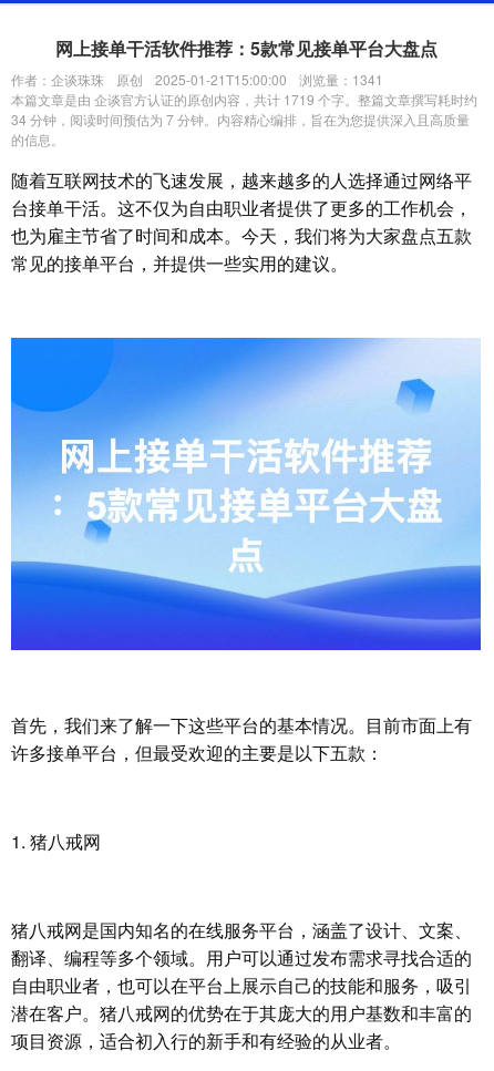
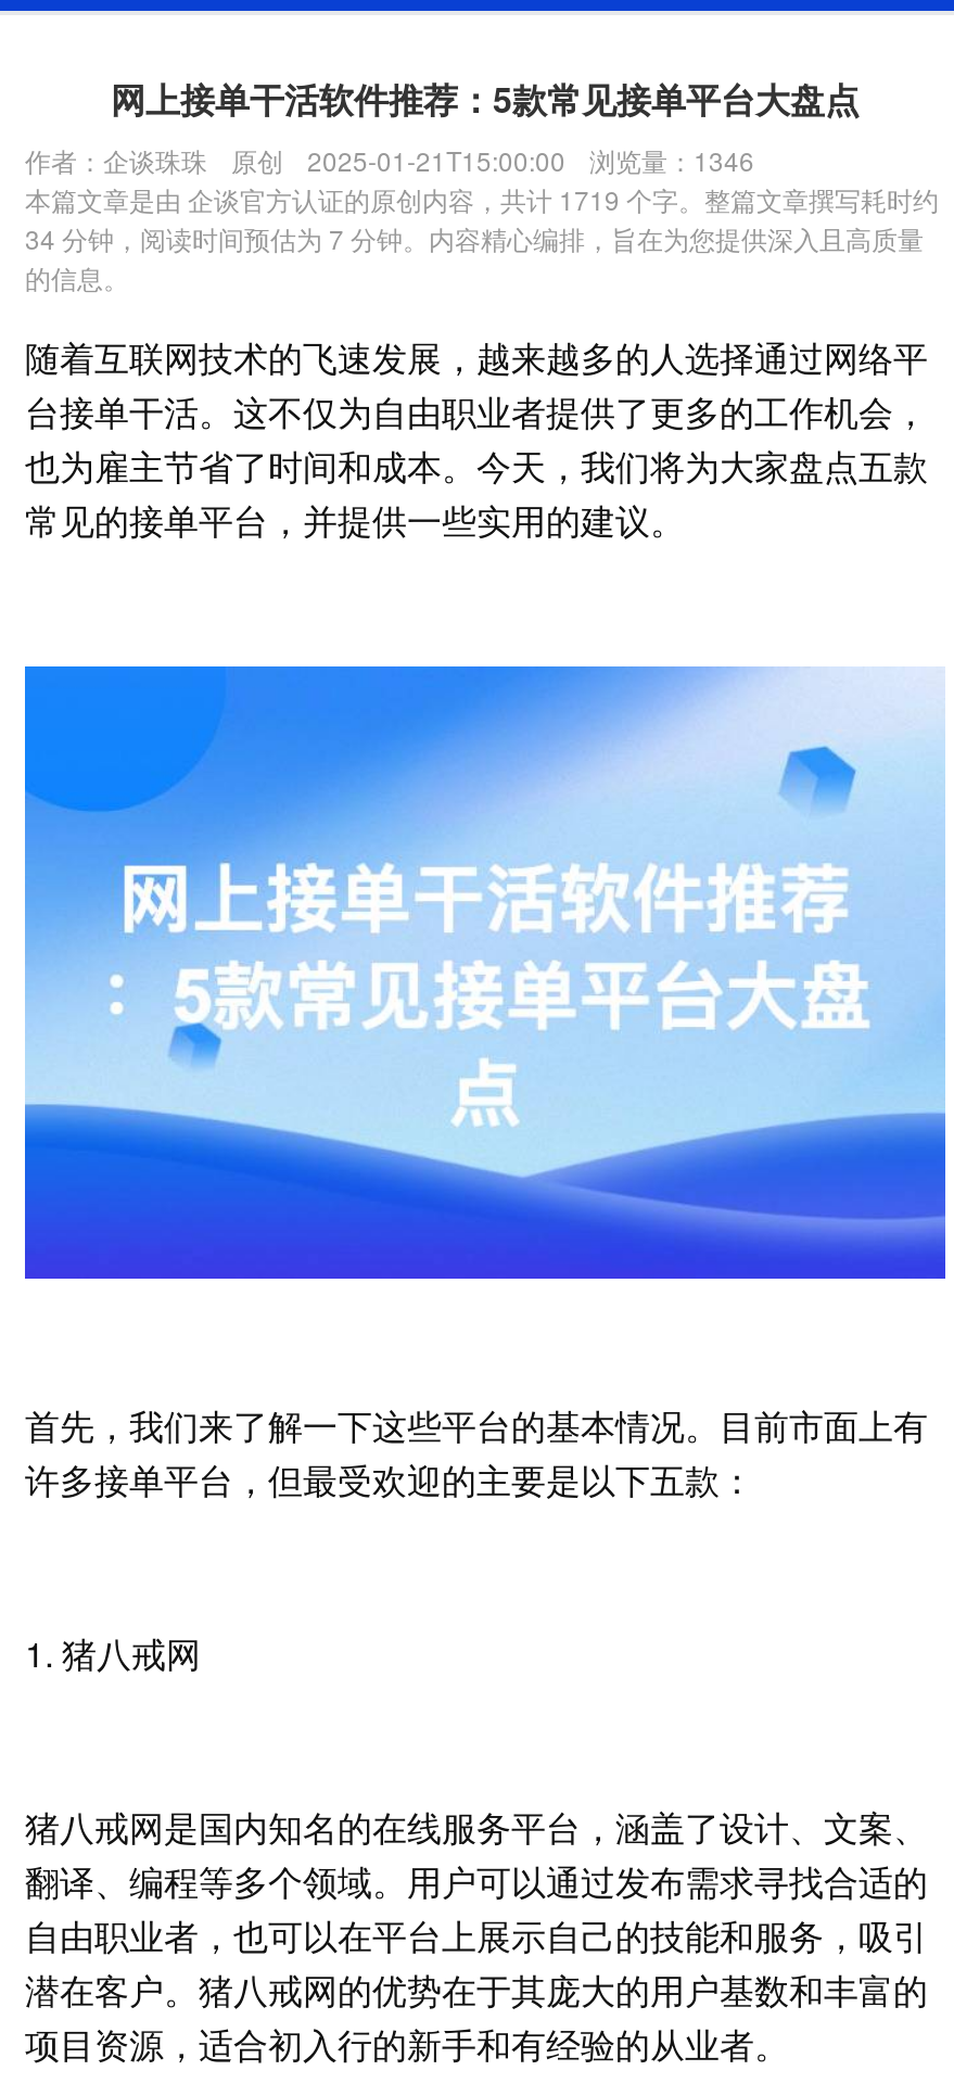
[11,70,383,89] 作者：企谈珠珠 原创 2025-01-21T15:00:00 浏览量：1341 -> [25,141,754,178] 作者：企谈珠珠 原创 2025-01-21T15:00:00 浏览量：1346

